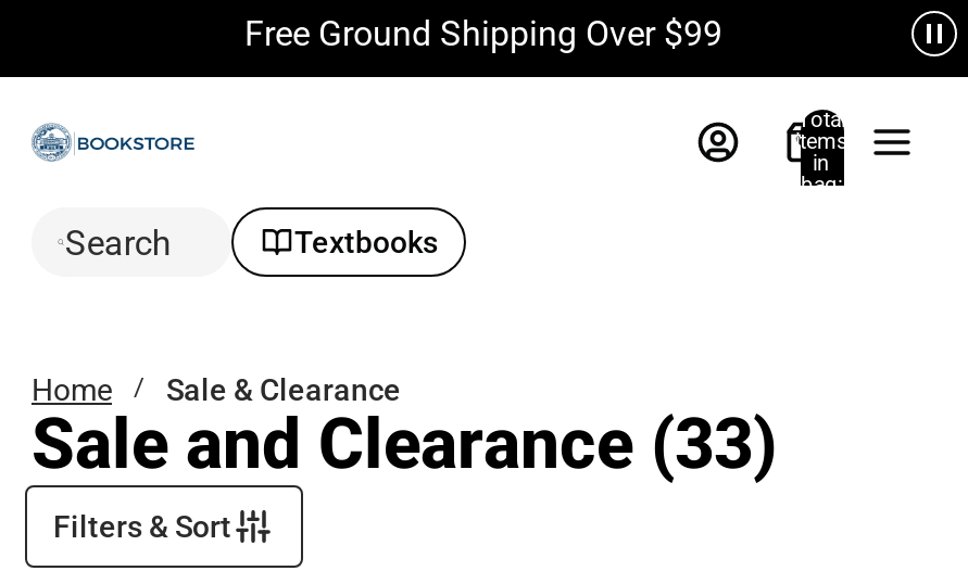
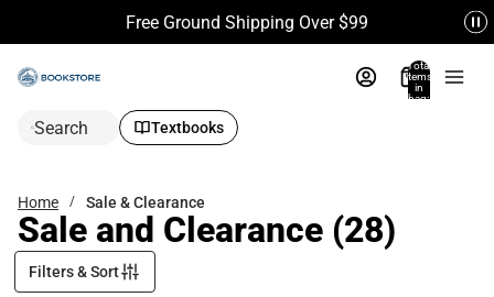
[32,403,777,485] Sale and Clearance (33) -> [18,209,396,251] Sale and Clearance (28)

